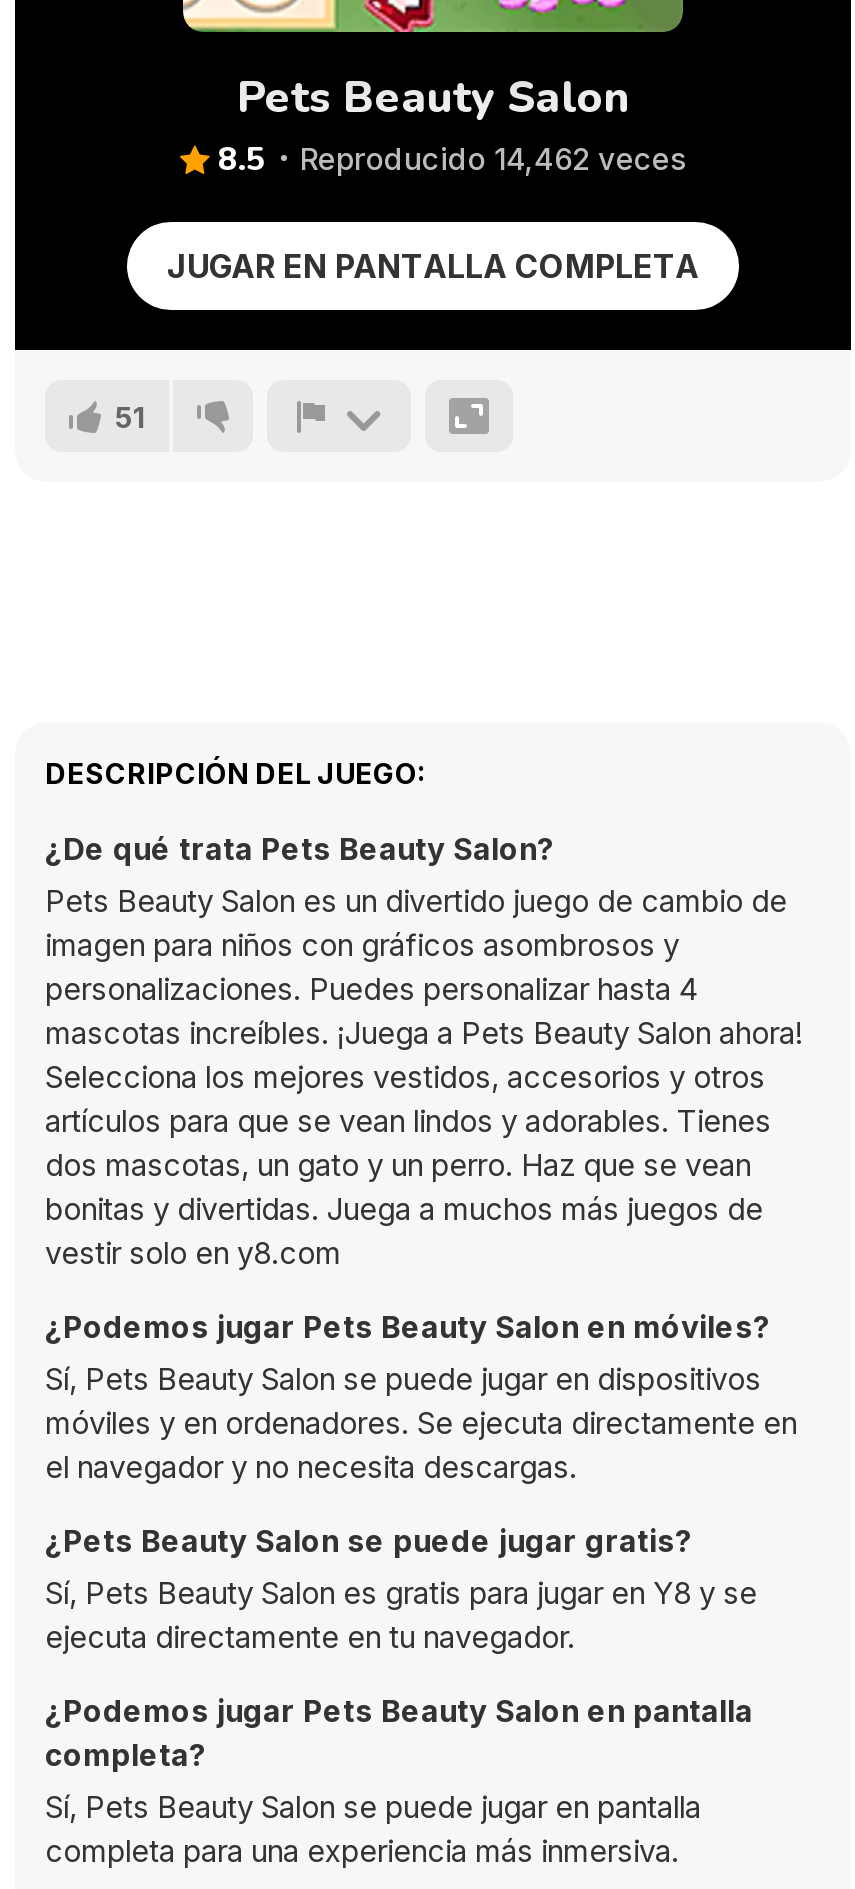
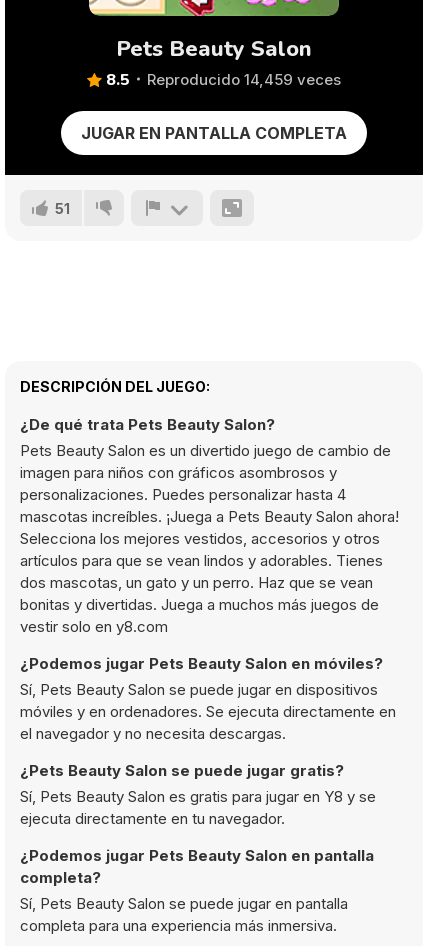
[300,140,686,178] Reproducido 14,462 veces -> [147,70,341,89] Reproducido 14,459 veces

